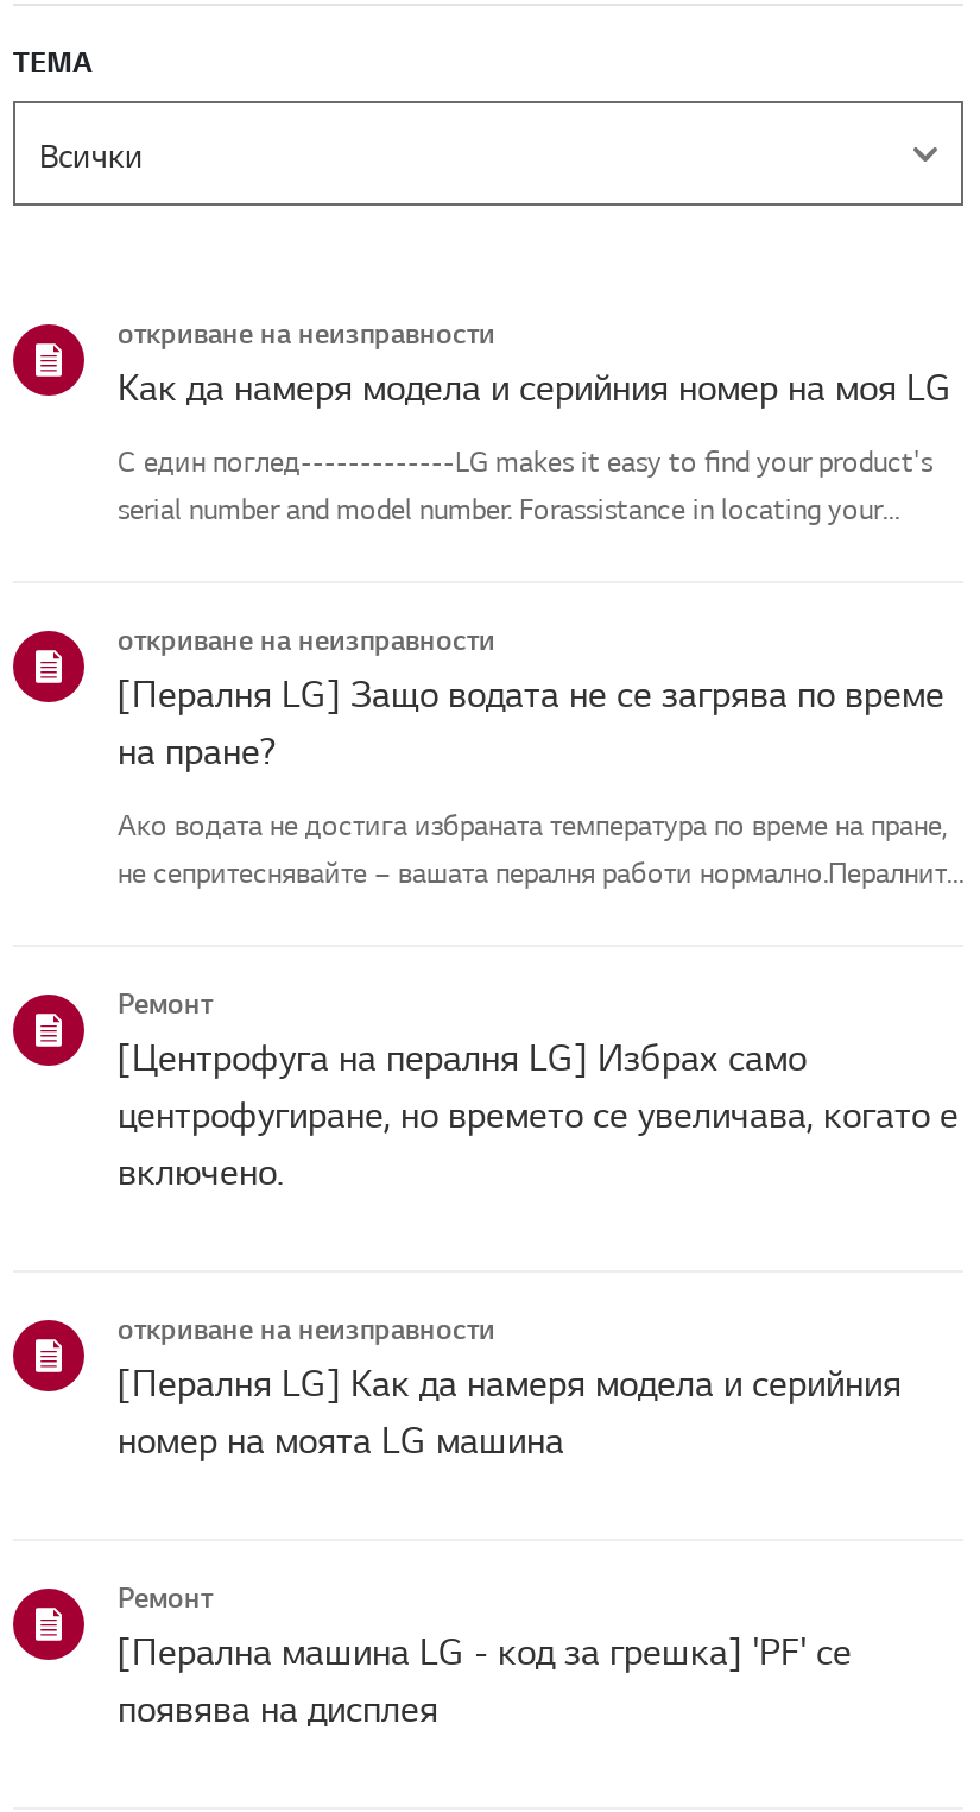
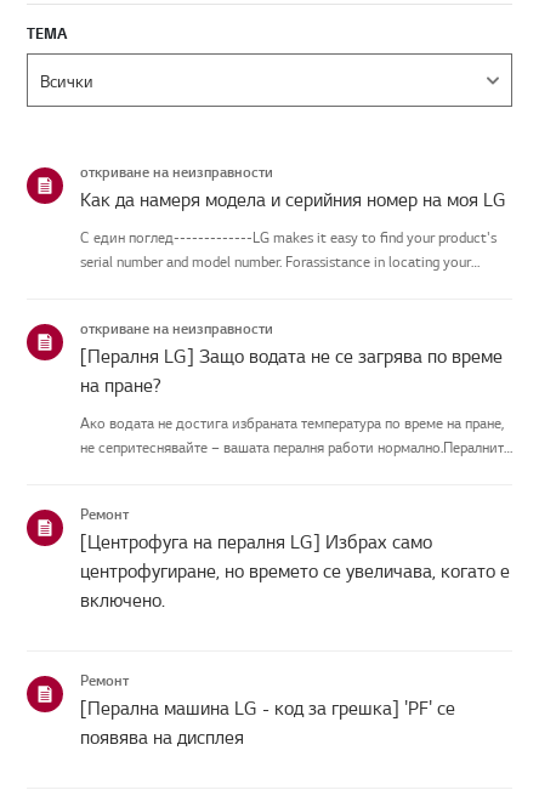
[118,1308,902,1467] откриване на неизправности | [Пералня LG] Как да намеря модела и серийния | номер на моята LG машина -> none

